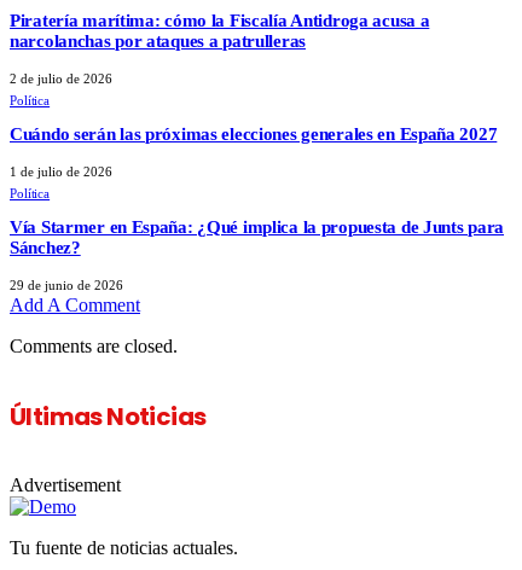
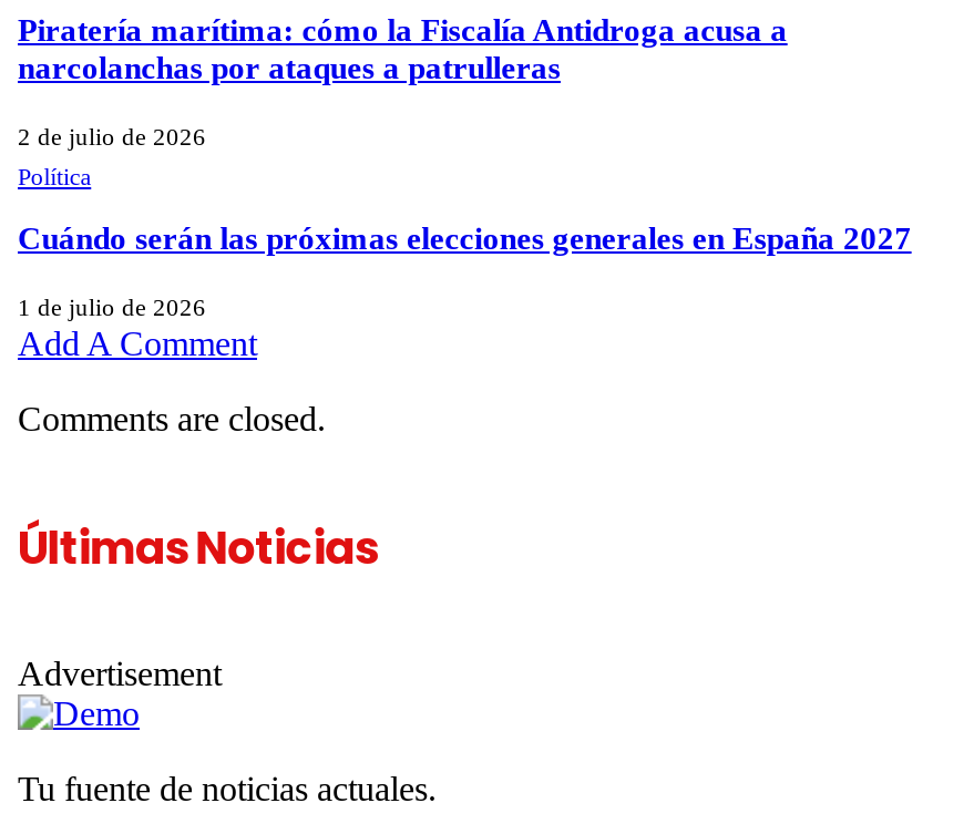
[10,186,504,293] Política | Vía Starmer en España: ¿Qué implica la propuesta de Junts para | Sánchez? | 29 de junio de 2026 -> none

